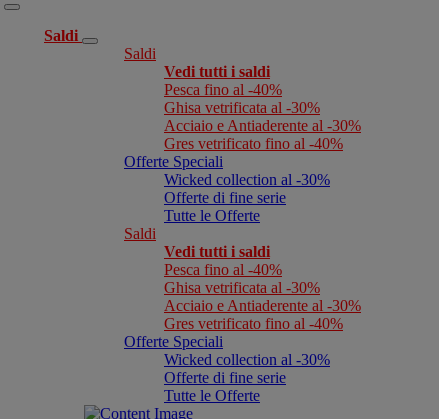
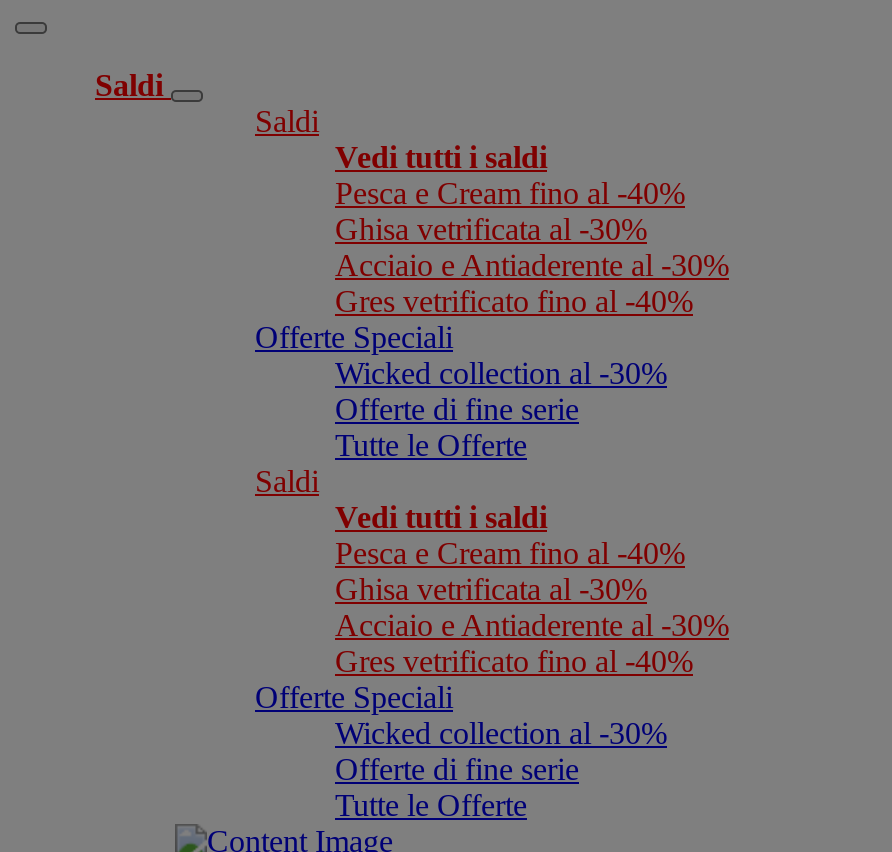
[164,81,282,98] Pesca fino al -40% -> [335,176,685,210] Pesca e Cream fino al -40%
[164,261,282,278] Pesca fino al -40% -> [335,536,685,570] Pesca e Cream fino al -40%

